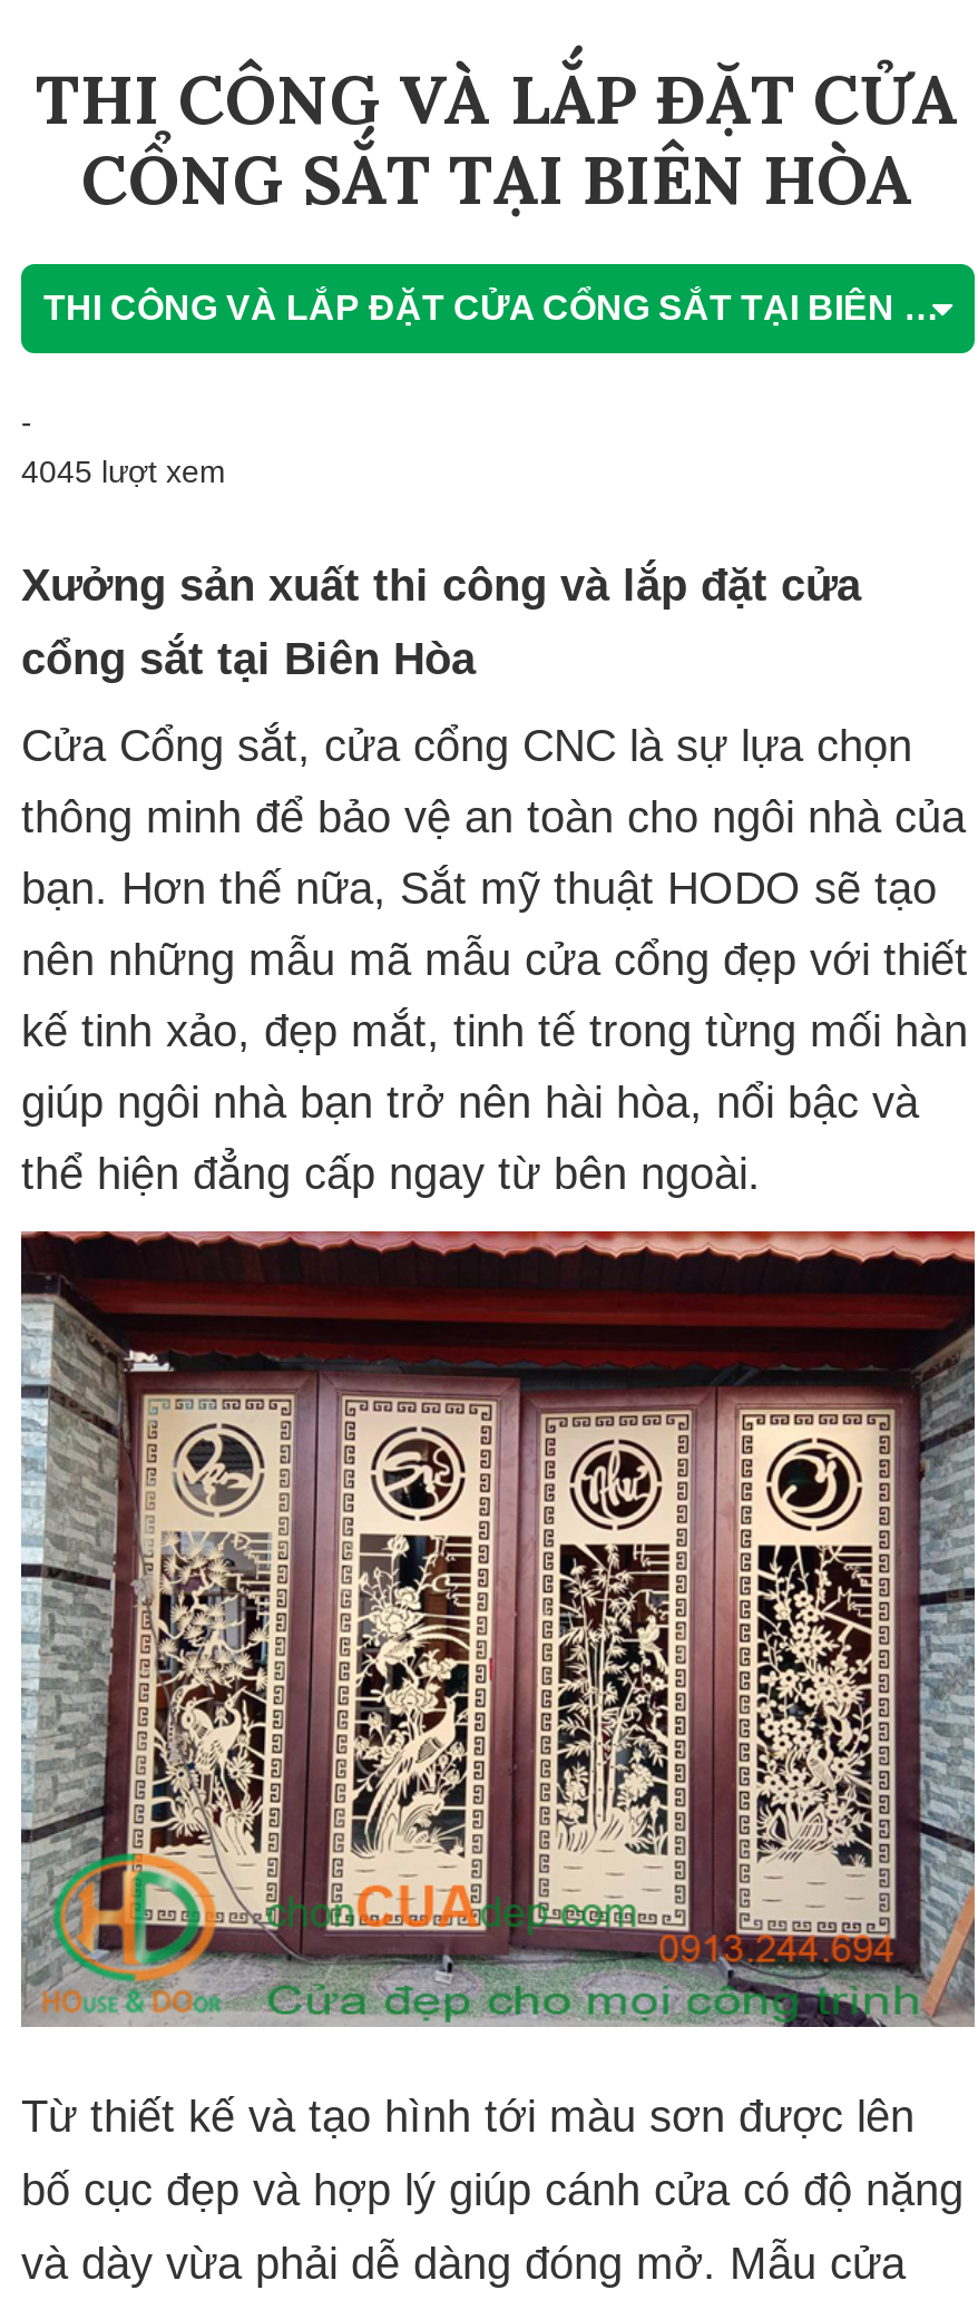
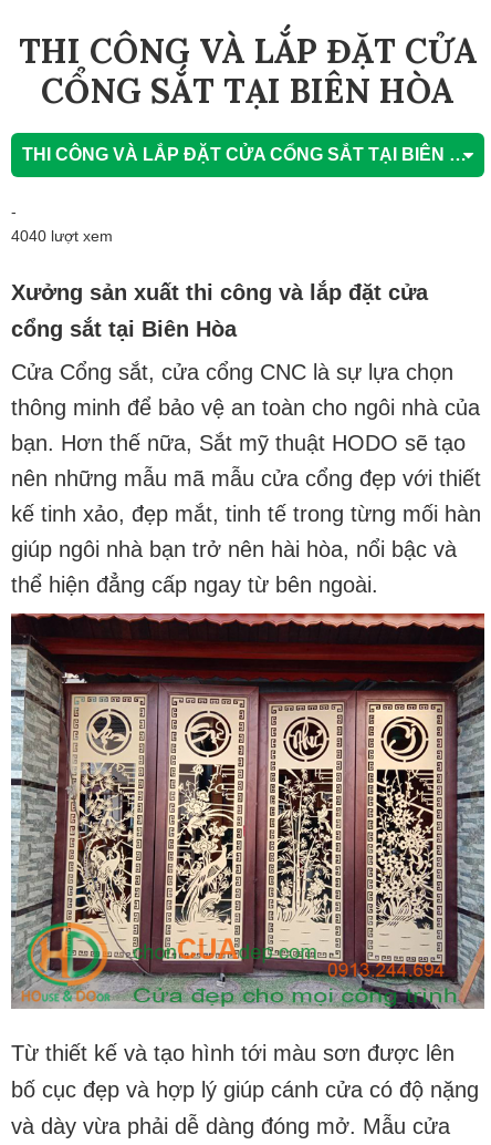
[21,454,226,490] 4045 lượt xem -> [11,227,113,245] 4040 lượt xem

